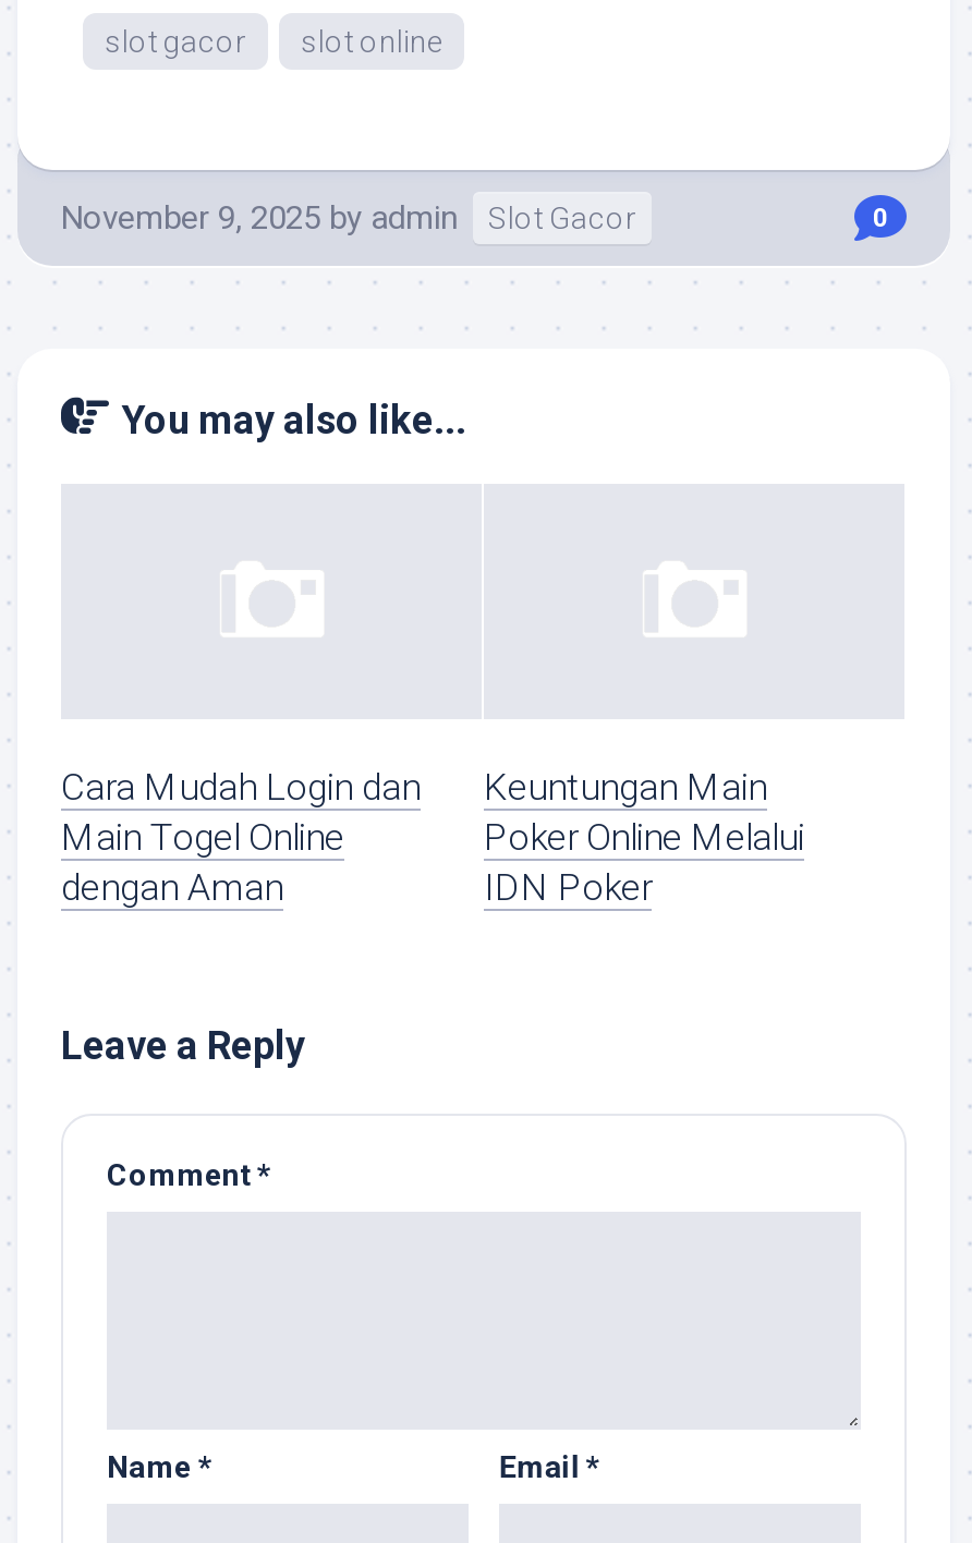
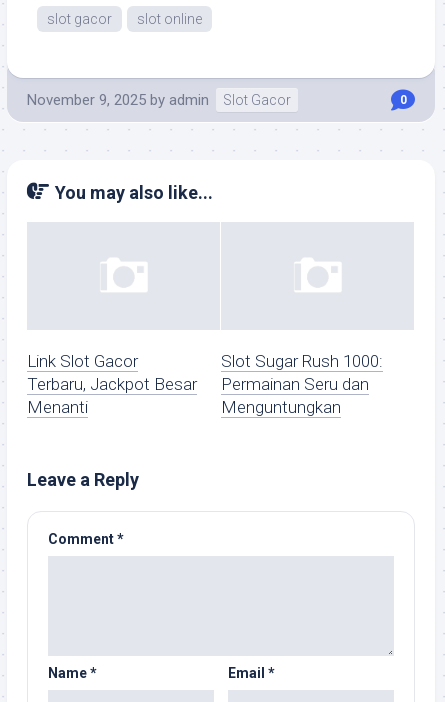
[61,766,421,910] Cara Mudah Login dan | Main Togel Online | dengan Aman -> [27,351,197,417] Link Slot Gacor | Terbaru, Jackpot Besar | Menanti
[484,766,804,910] Keuntungan Main | Poker Online Melalui | IDN Poker -> [221,351,383,417] Slot Sugar Rush 1000: | Permainan Seru dan | Menguntungkan

